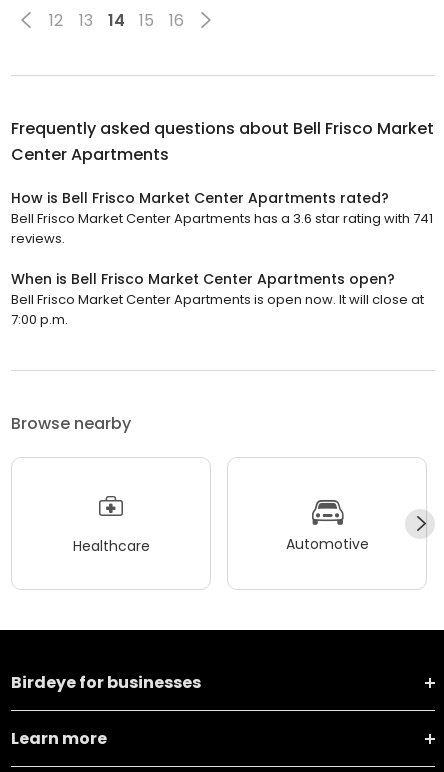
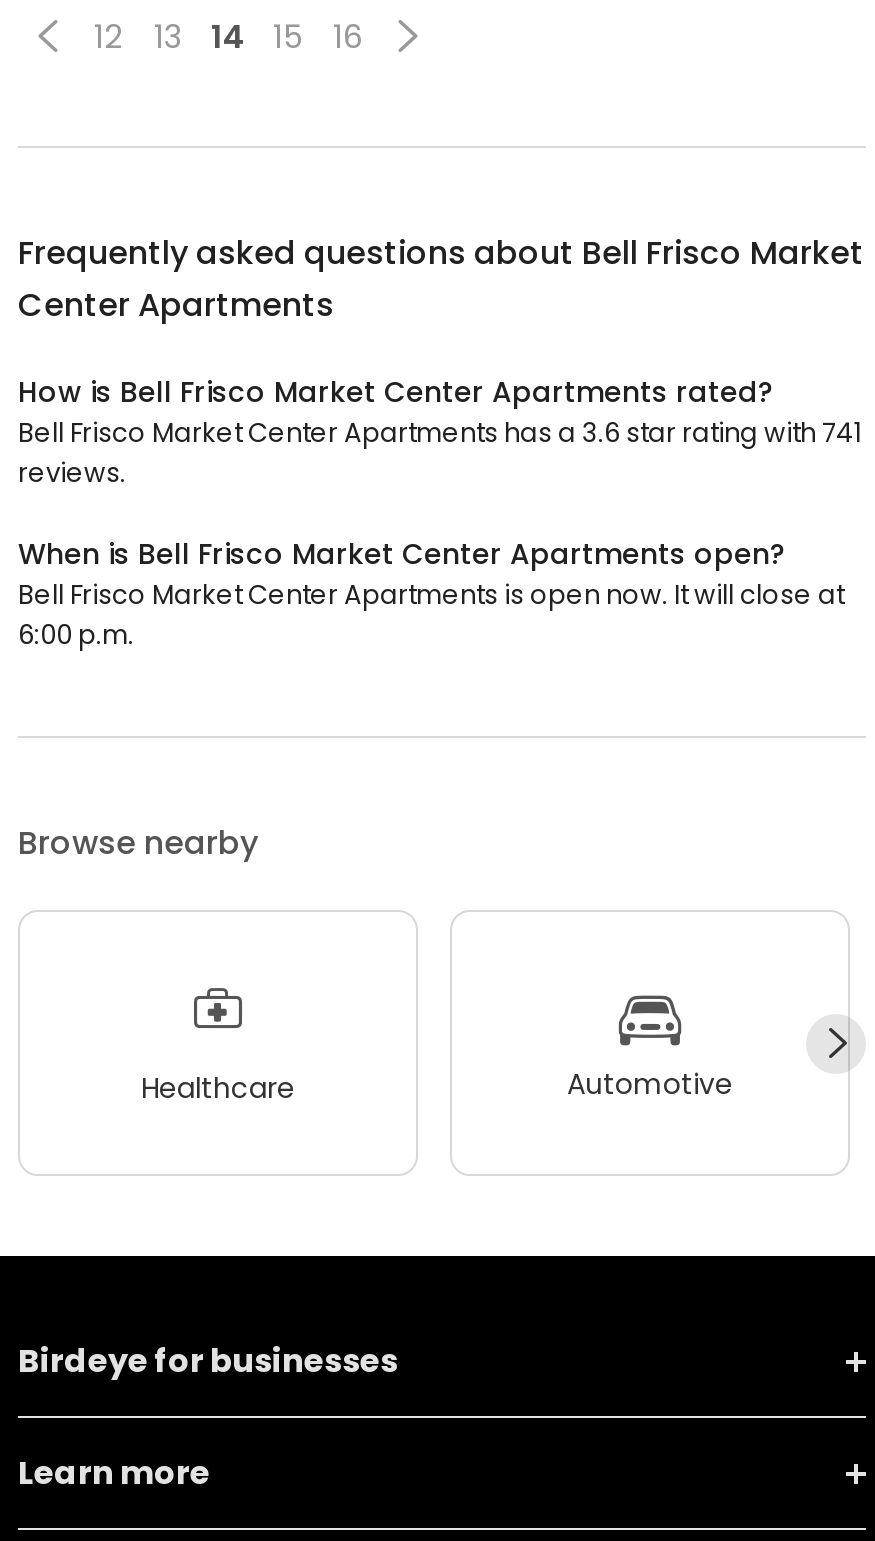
[11,310,68,329] 7:00 p.m. -> [18,616,134,654] 6:00 p.m.

